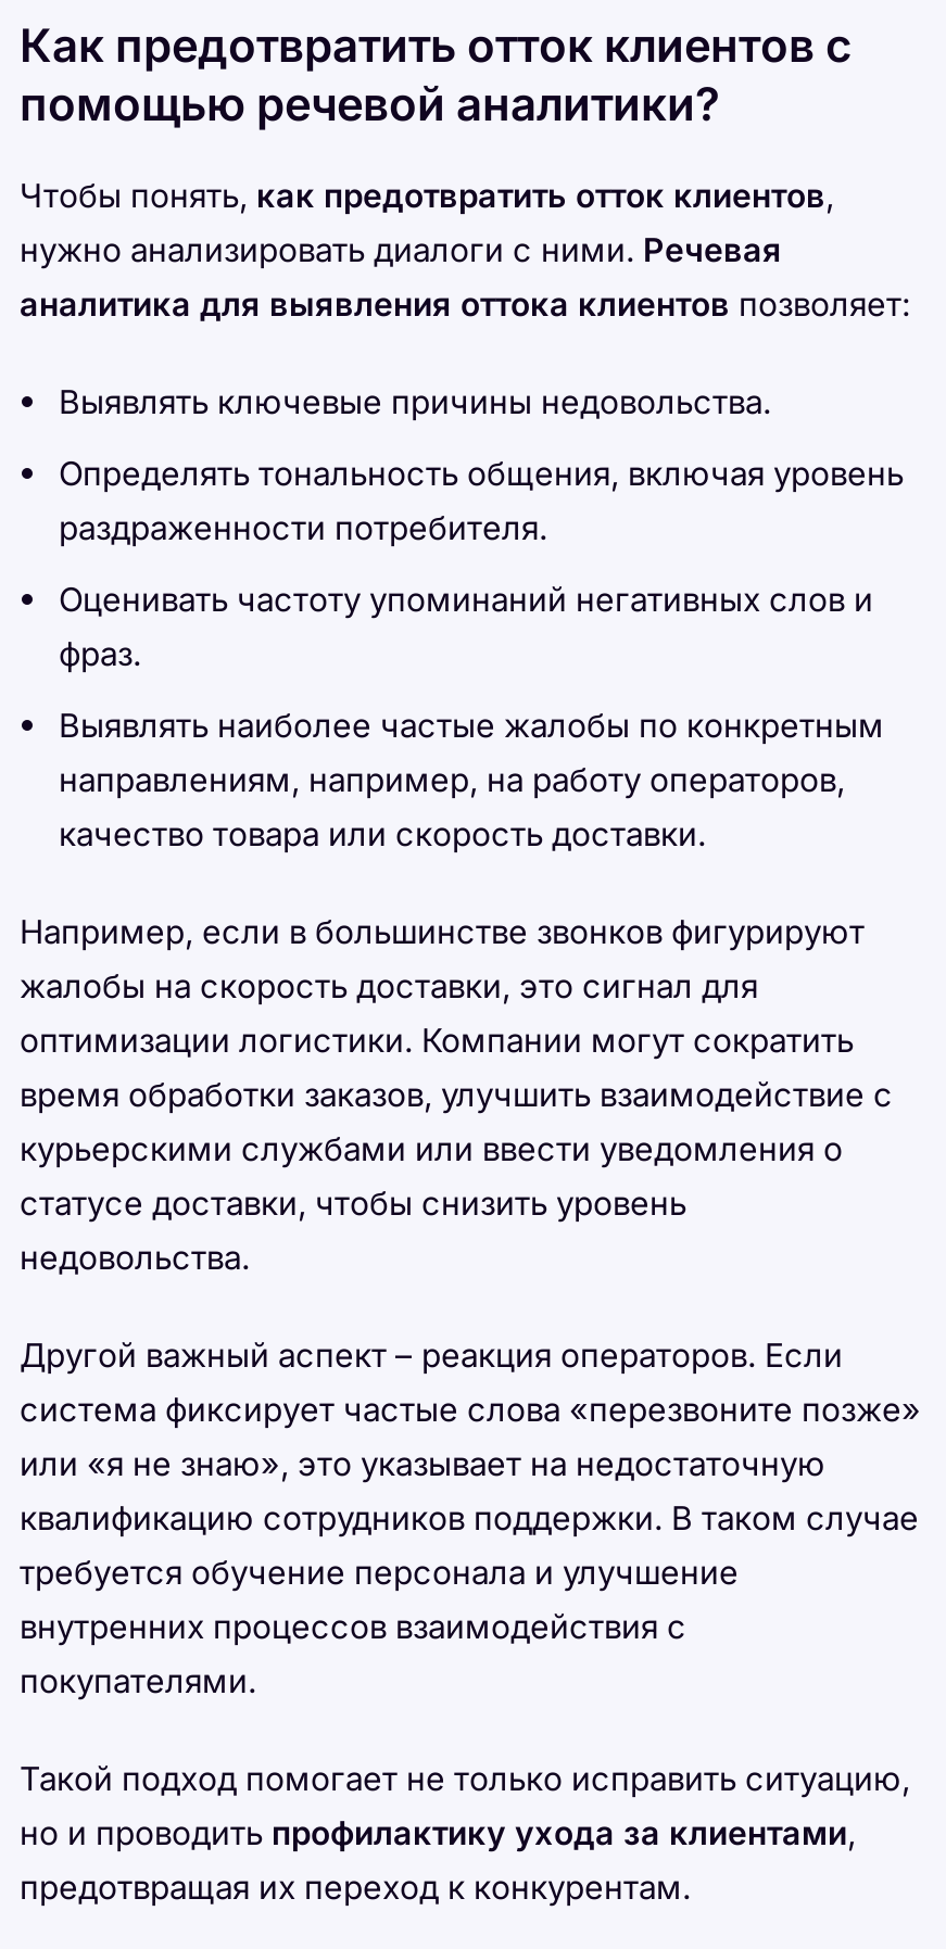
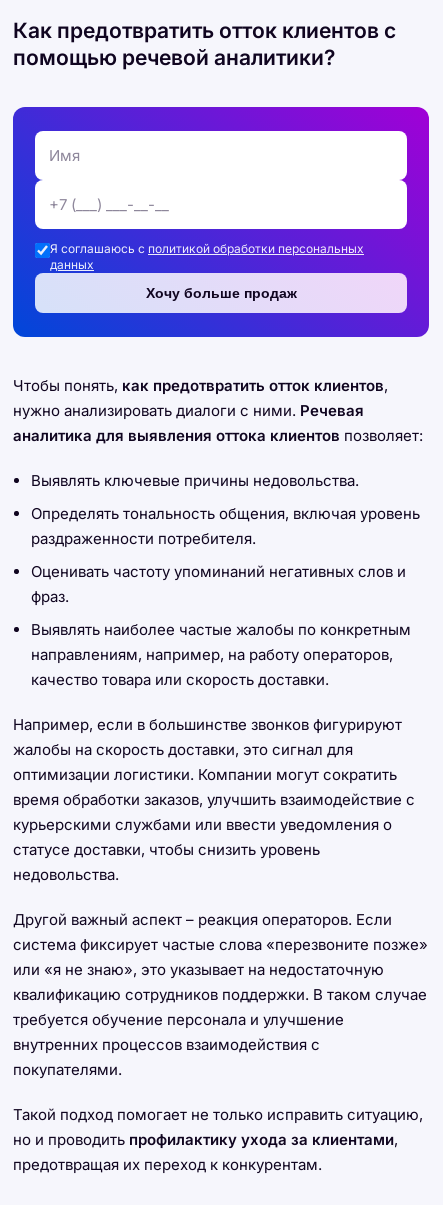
none -> [12,106,430,338] [image] | Я соглашаюсь с политикой обработки персональных | данных | Хочу больше продаж

